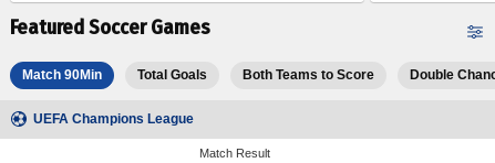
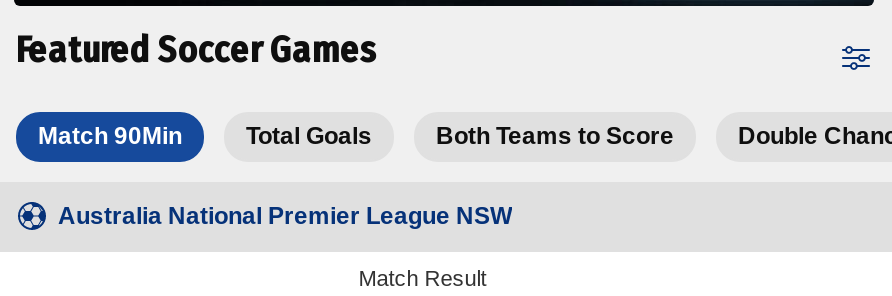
[33,111,194,127] UEFA Champions League -> [58,202,512,230] Australia National Premier League NSW

